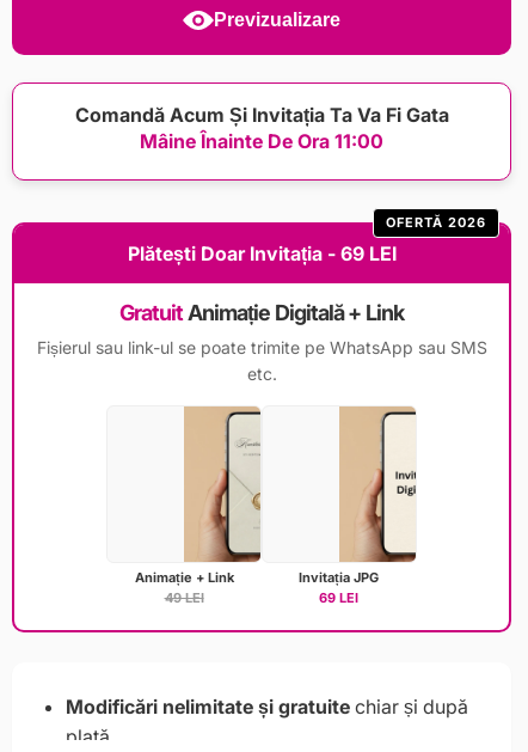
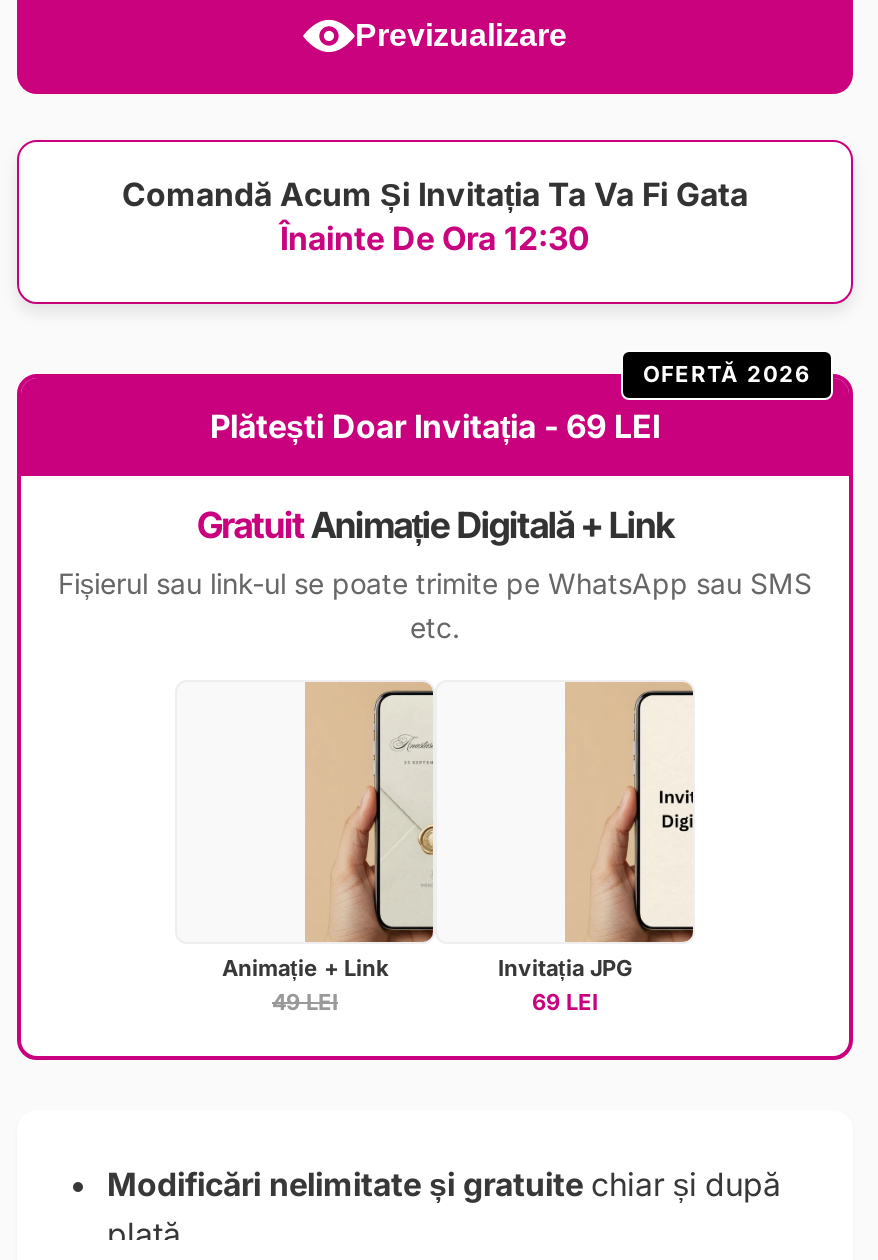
[140,129,383,153] Mâine Înainte De Ora 11:00 -> [280,218,590,258] Înainte De Ora 12:30

